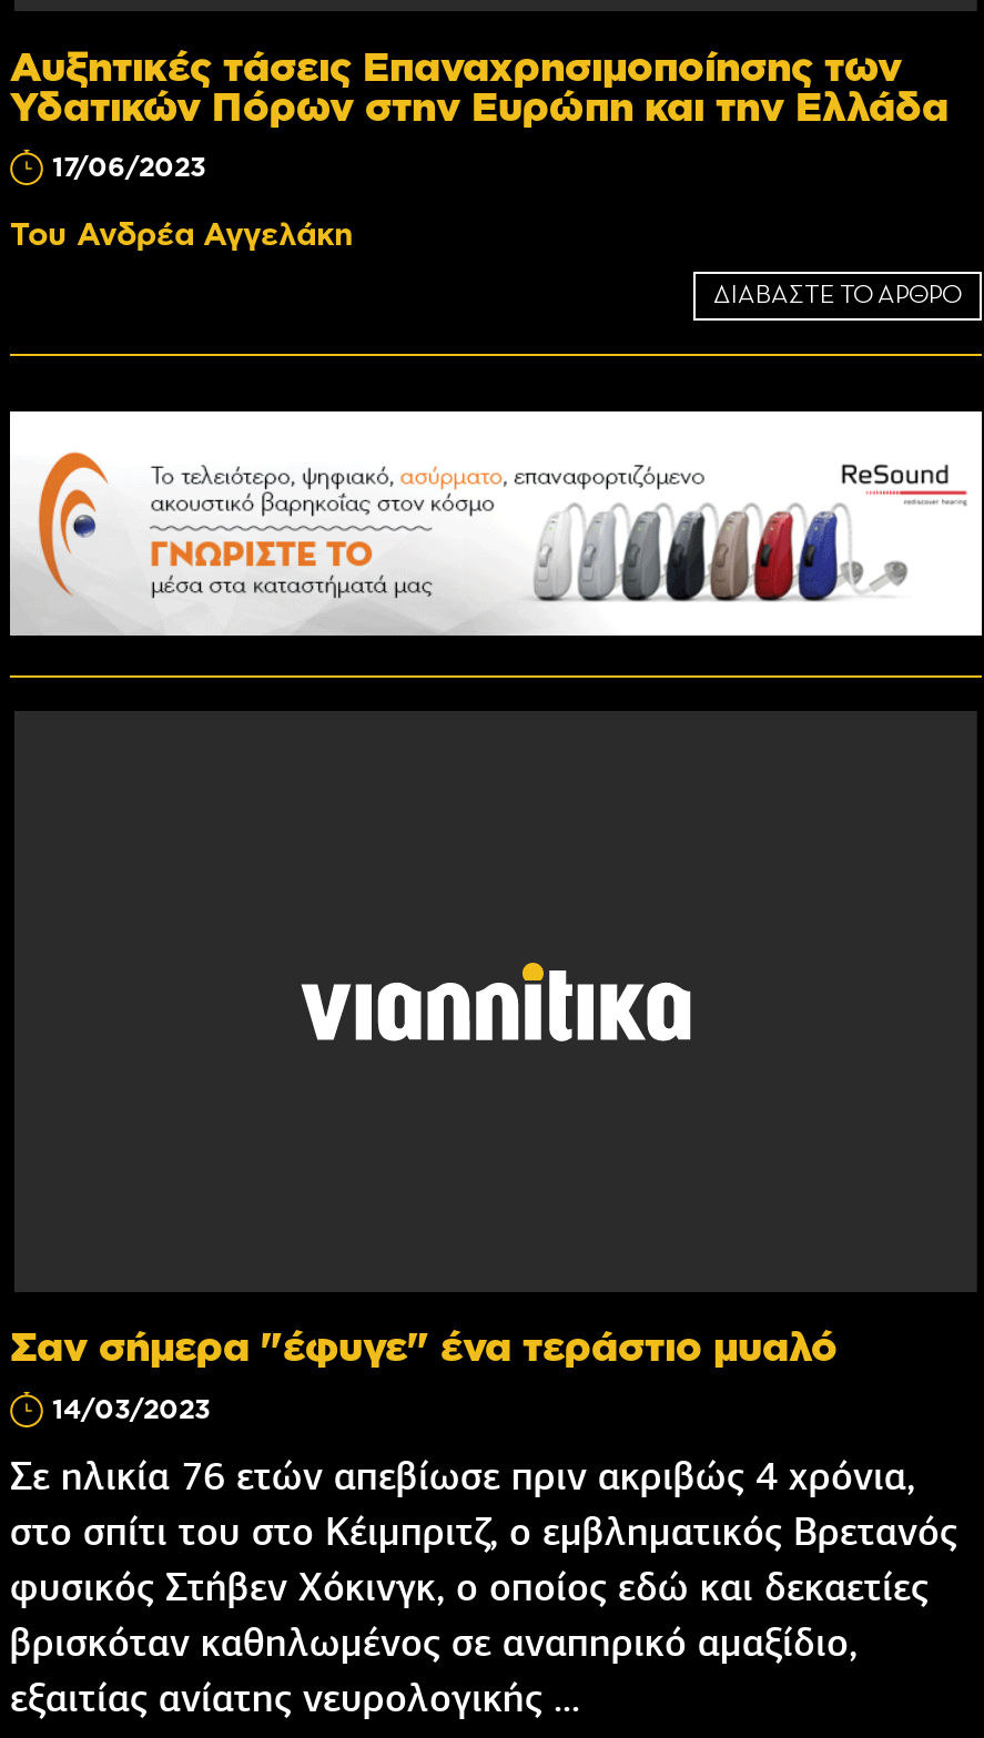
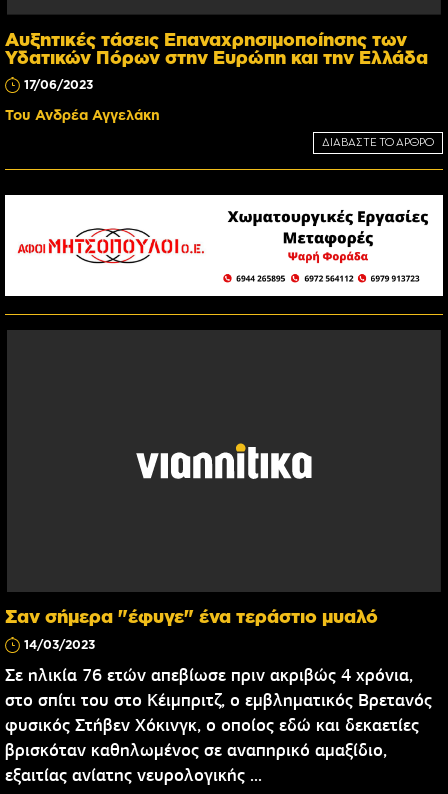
[10,445,968,636] [image] -> [6,209,435,295] [image]

